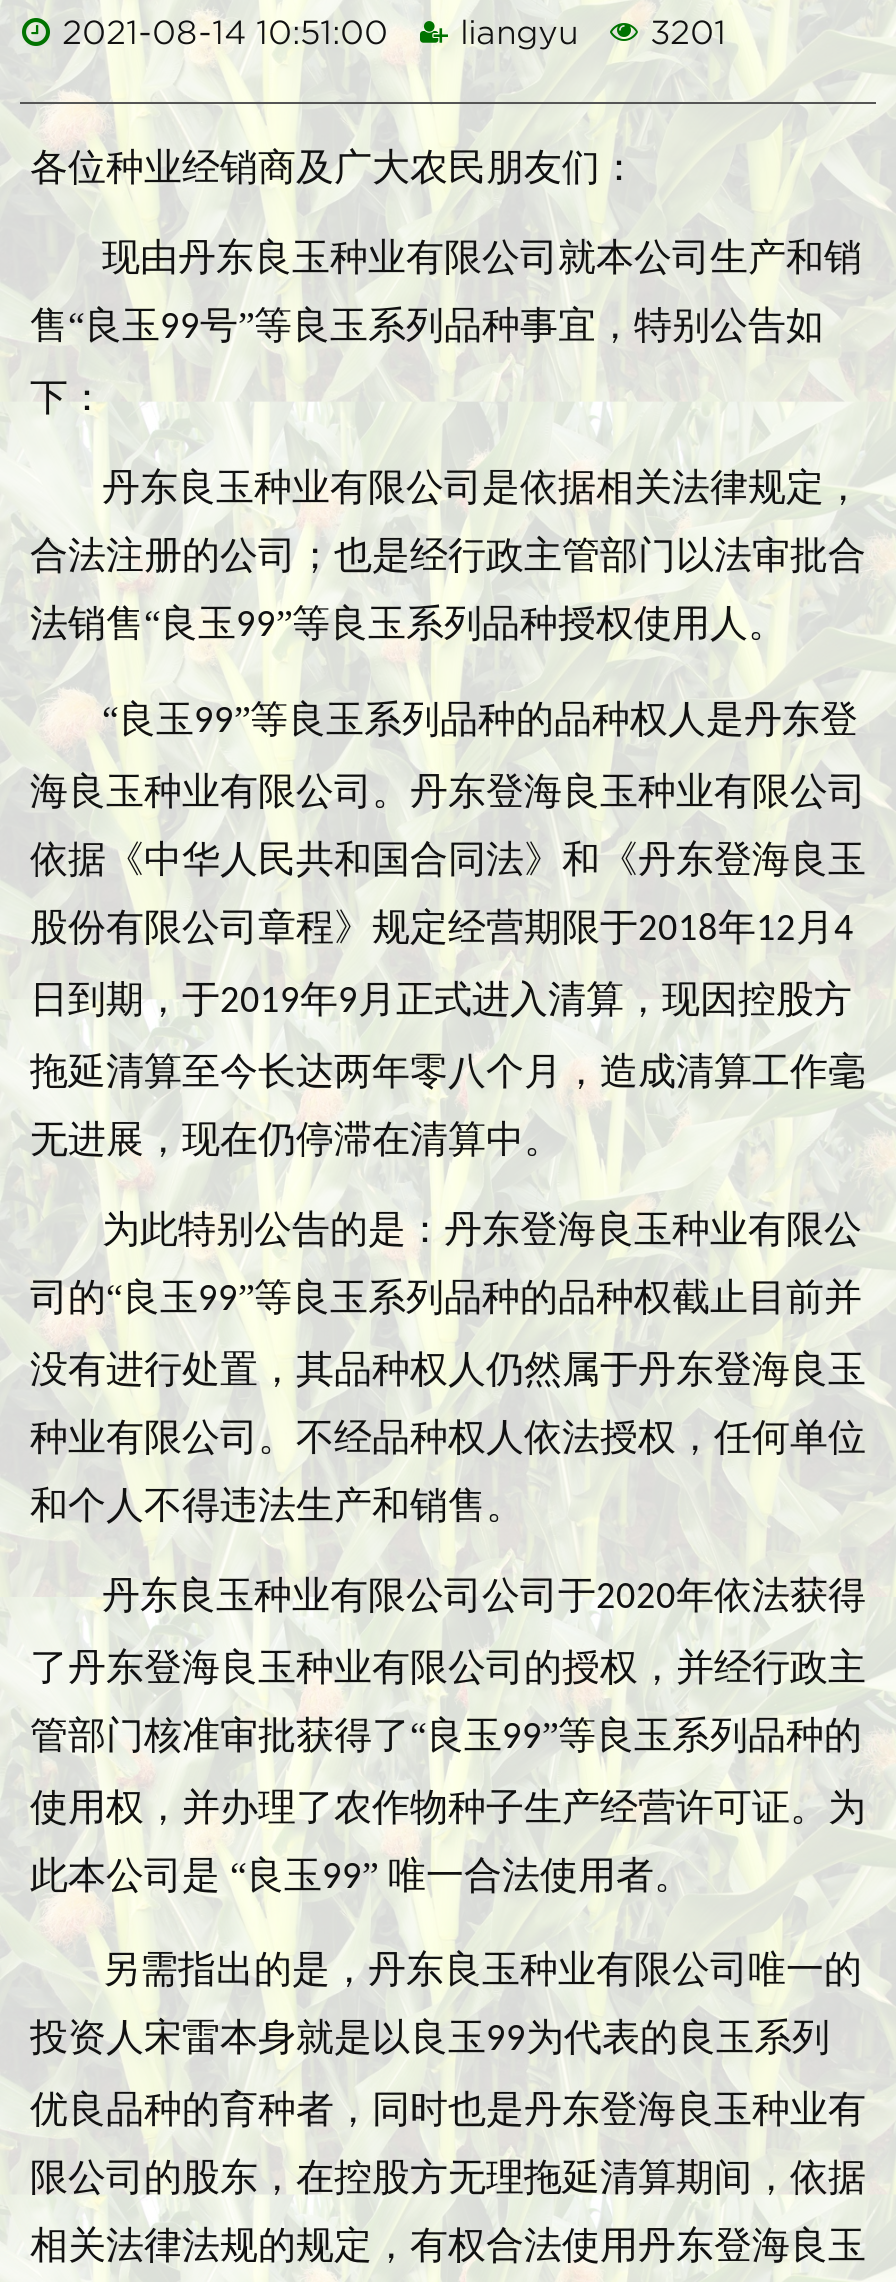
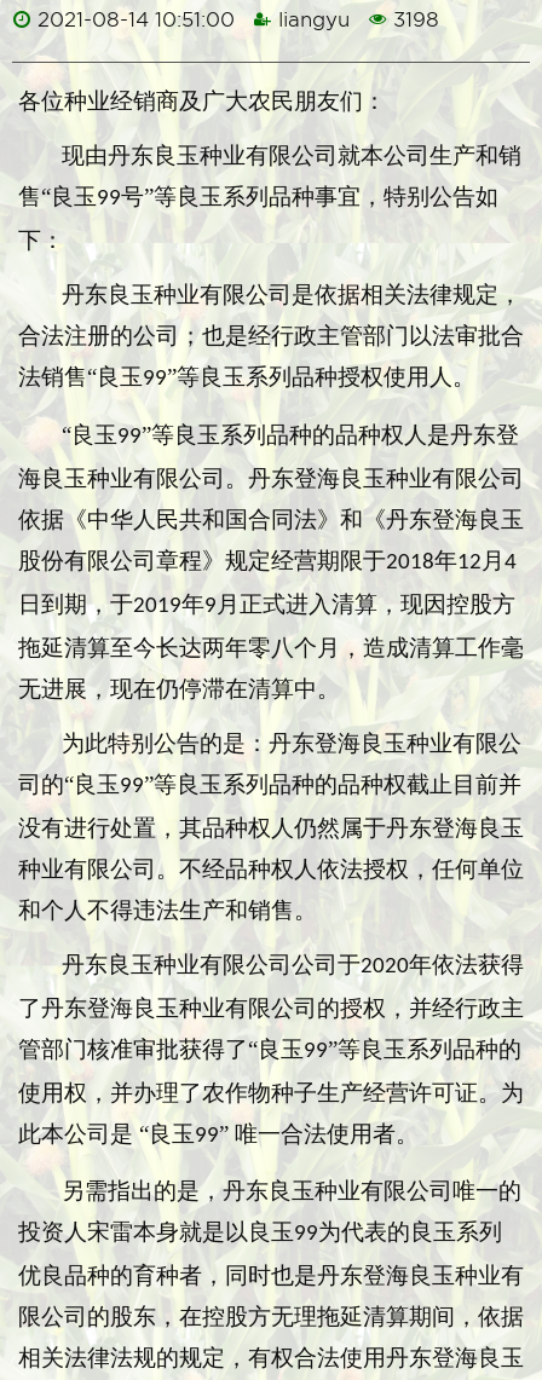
[52,14,726,52] 2021-08-14 10:51:00 liangyu 3201 -> [31,8,439,31] 2021-08-14 10:51:00 liangyu 3198

